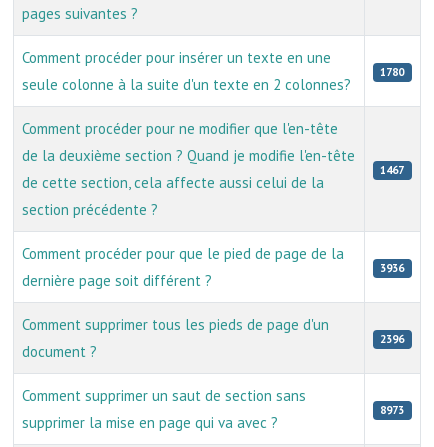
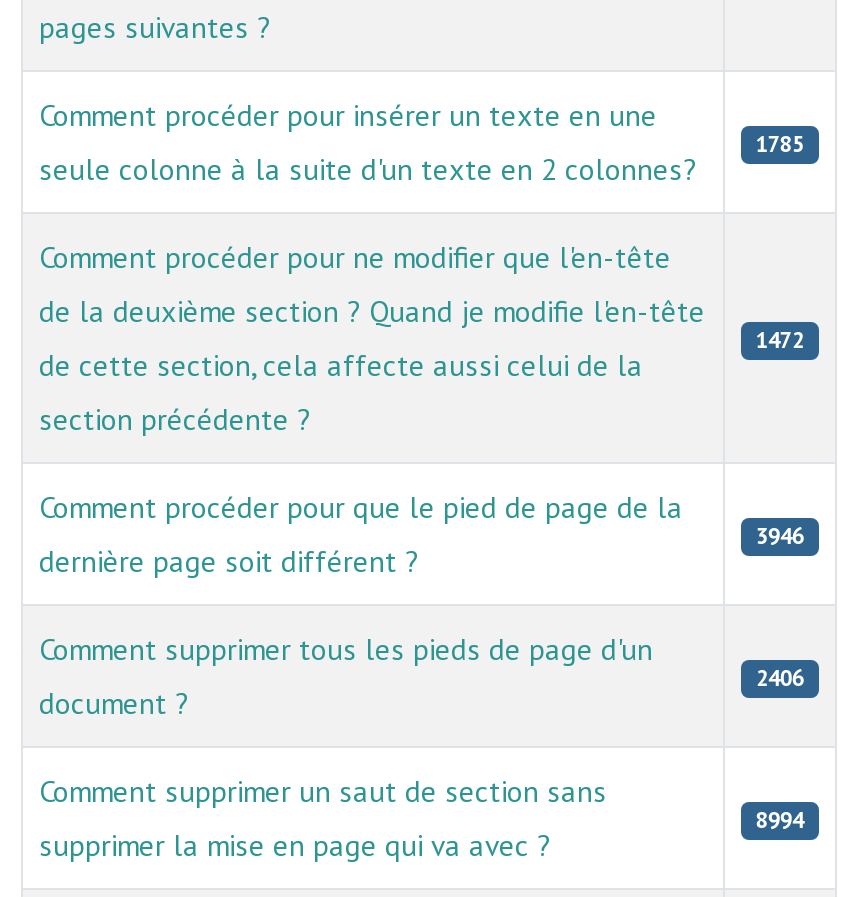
[380,65,404,79] 1780 -> [756,130,804,158] 1785
[380,163,404,177] 1467 -> [756,326,804,354] 1472
[380,261,404,275] 3936 -> [756,522,804,550] 3946
[380,332,404,346] 2396 -> [756,664,804,692] 2406
[380,403,404,417] 8973 -> [756,806,804,834] 8994

